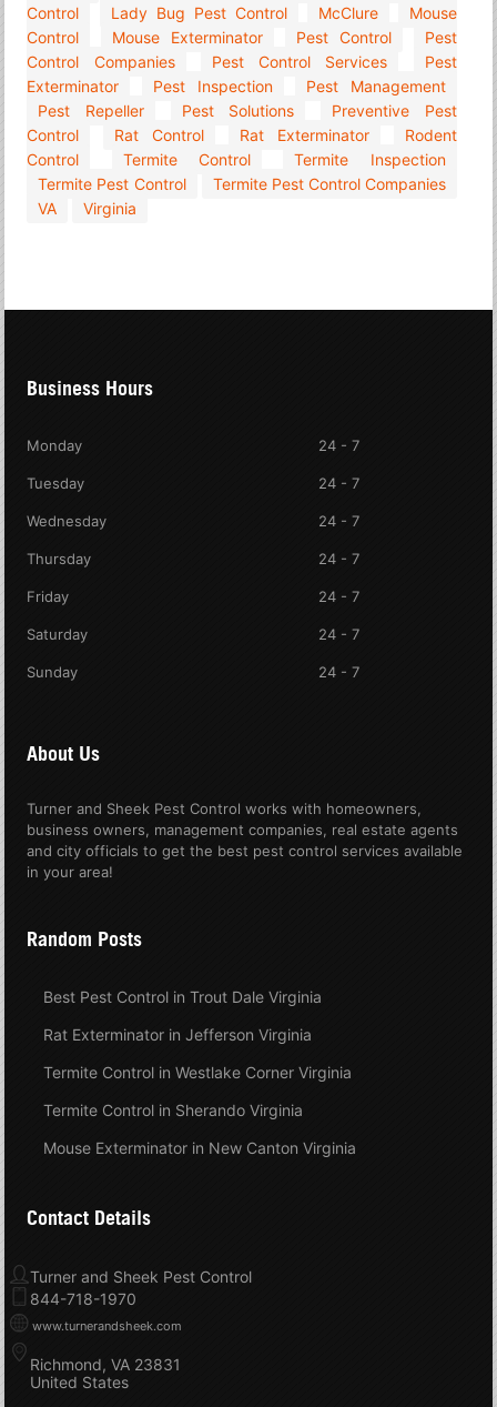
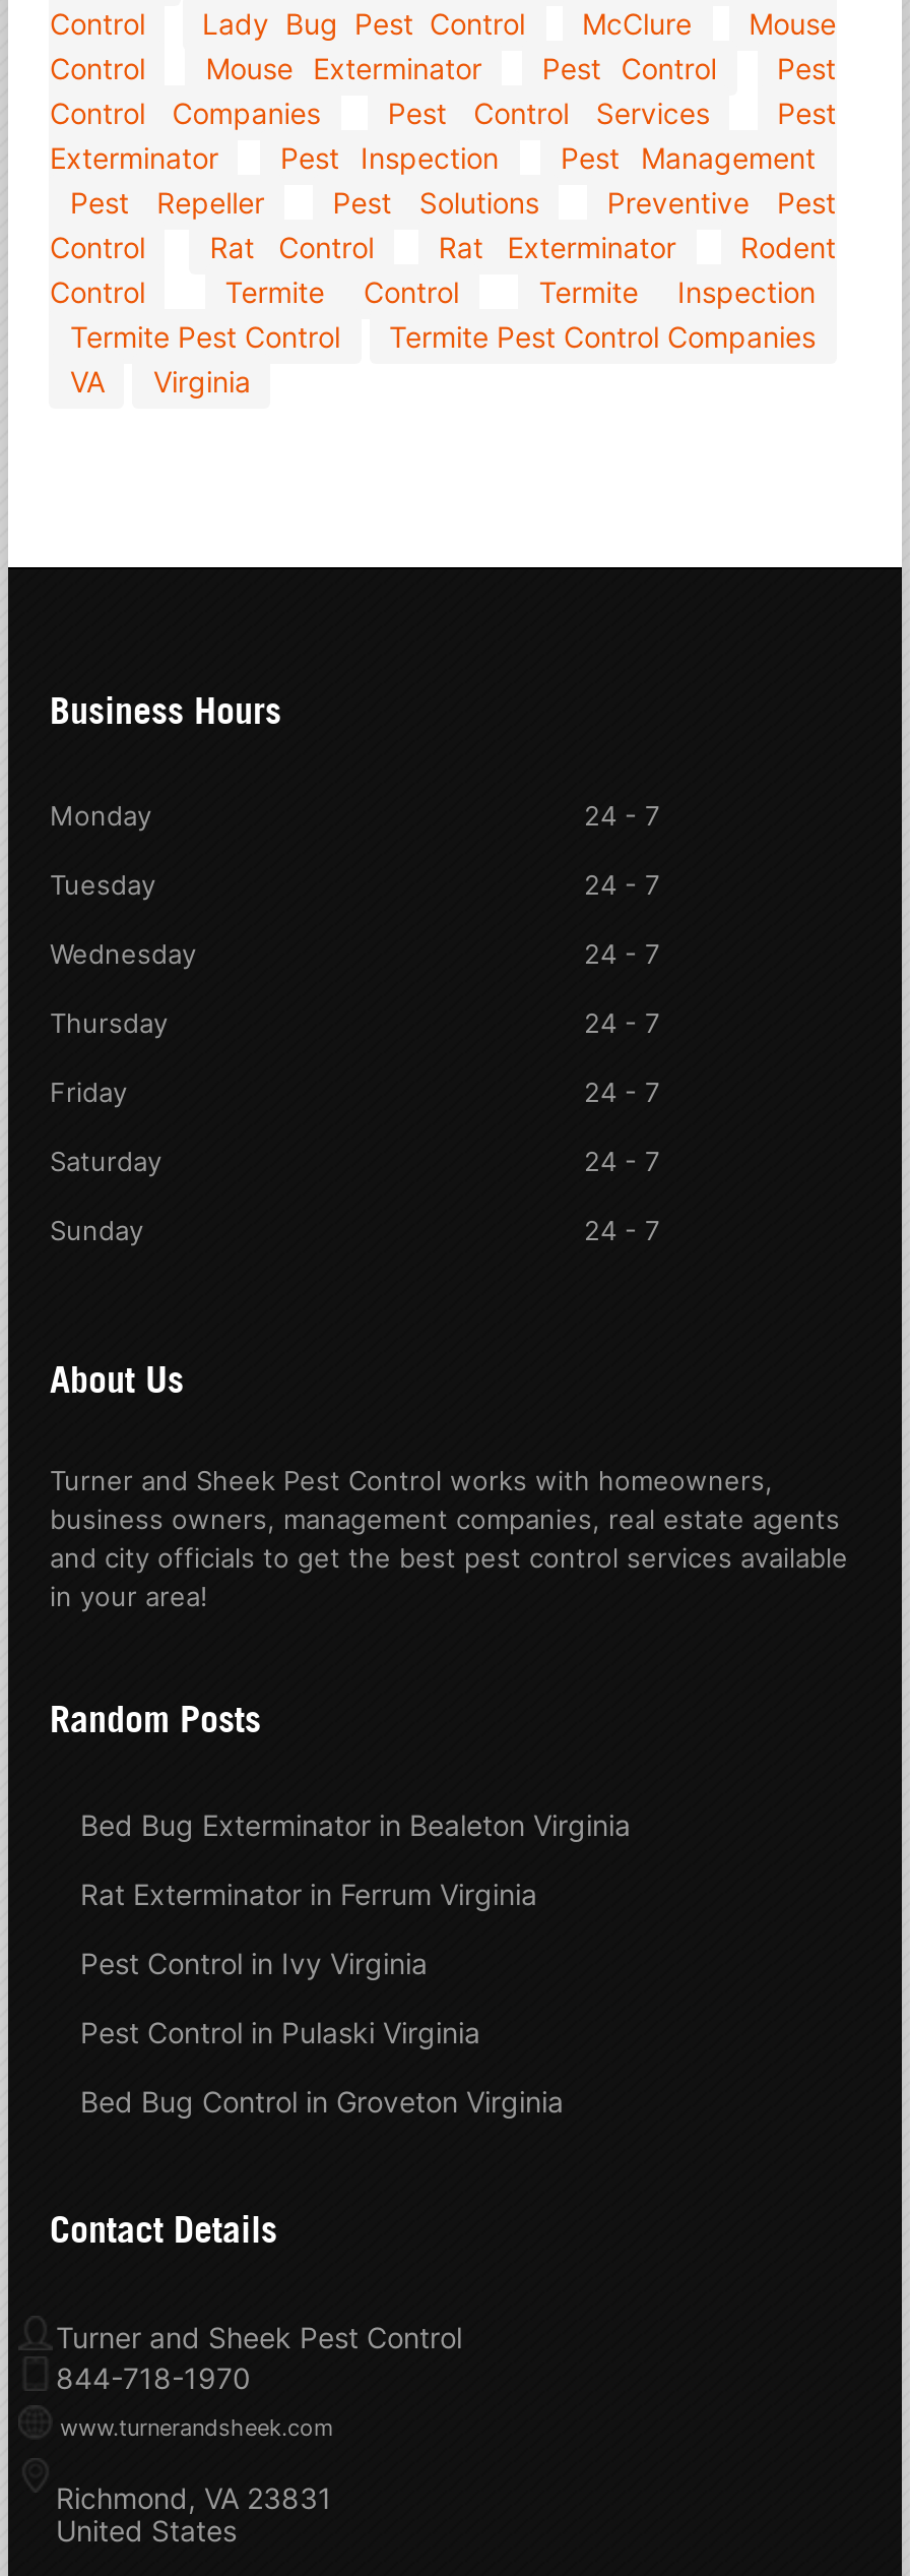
[44,987,322,1006] Best Pest Control in Trout Dale Virginia -> [80,1808,631,1842] Bed Bug Exterminator in Bealeton Virginia
[44,1025,312,1044] Rat Exterminator in Jefferson Virginia -> [80,1877,537,1912] Rat Exterminator in Ferrum Virginia
[44,1063,352,1082] Termite Control in Westlake Corner Virginia -> [80,1946,428,1981] Pest Control in Ivy Virginia
[44,1101,303,1120] Termite Control in Sherando Virginia -> [80,2015,480,2050] Pest Control in Pulaski Virginia
[44,1138,357,1157] Mouse Exterminator in New Canton Virginia -> [80,2084,564,2119] Bed Bug Control in Groveton Virginia

